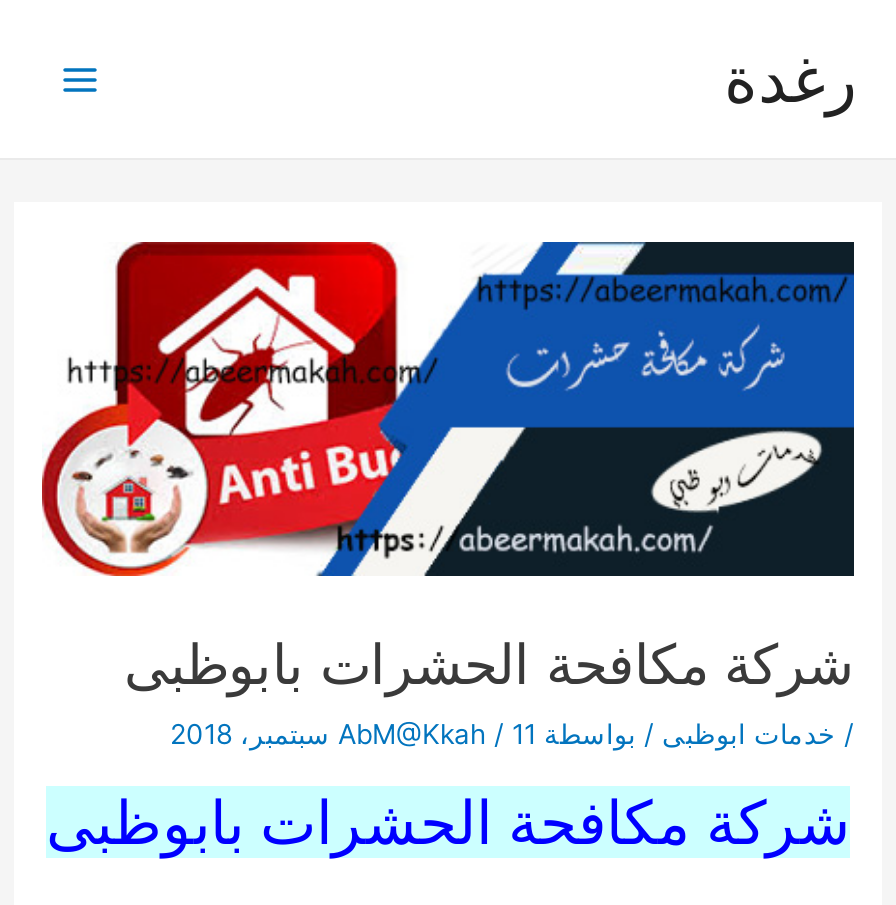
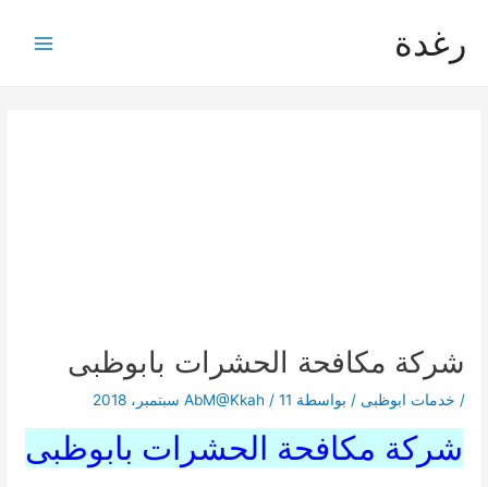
[40,240,856,578] [image] -> none

